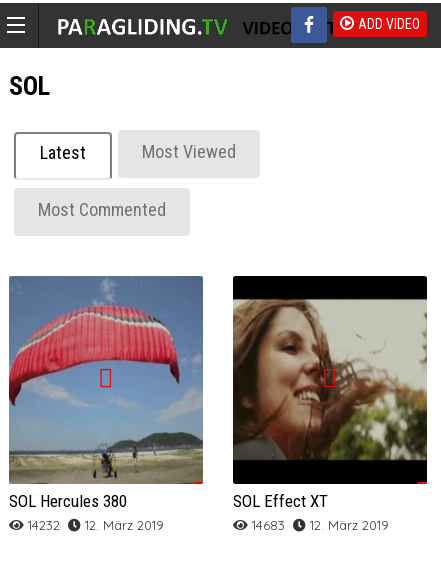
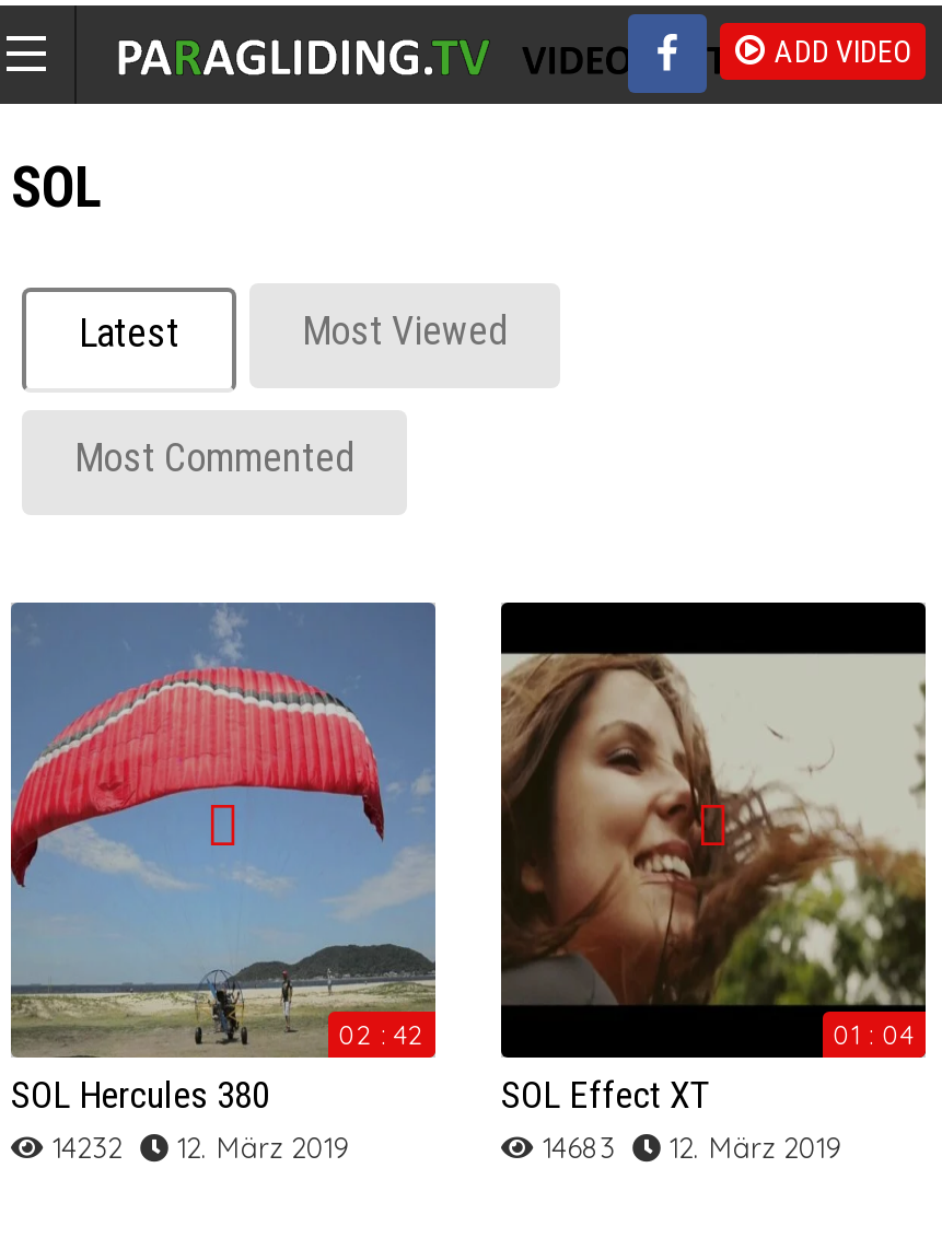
none -> [338,1018,425,1051] 02 : 42
none -> [833,1018,915,1051] 01 : 04

